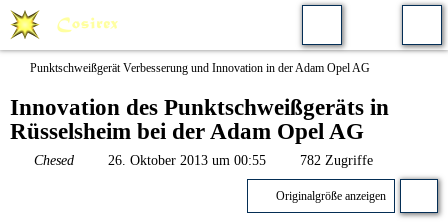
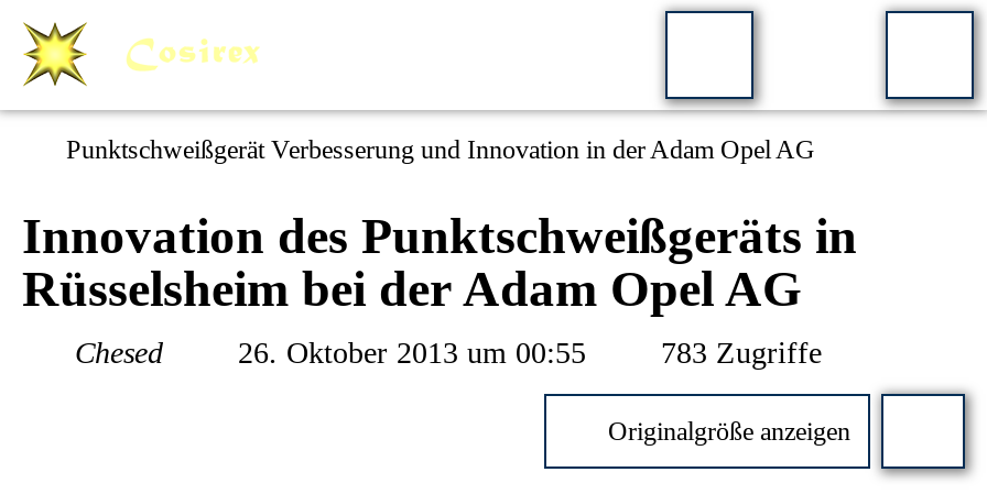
[108,153,373,168] 26. Oktober 2013 um 00:55 782 Zugriffe -> [238,337,822,370] 26. Oktober 2013 um 00:55 783 Zugriffe

